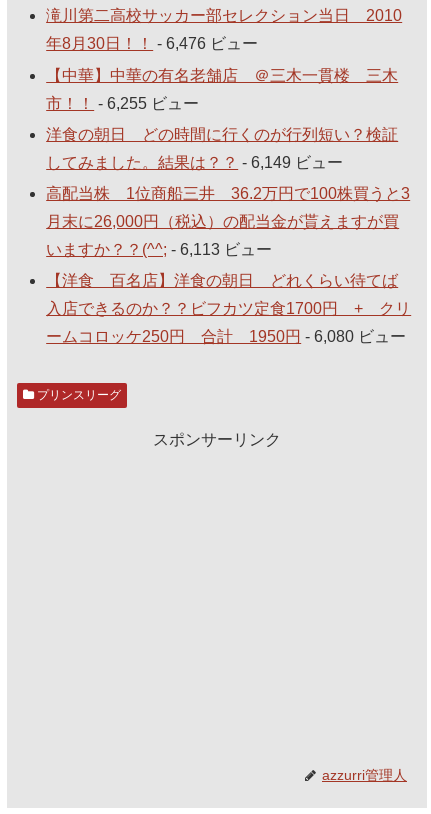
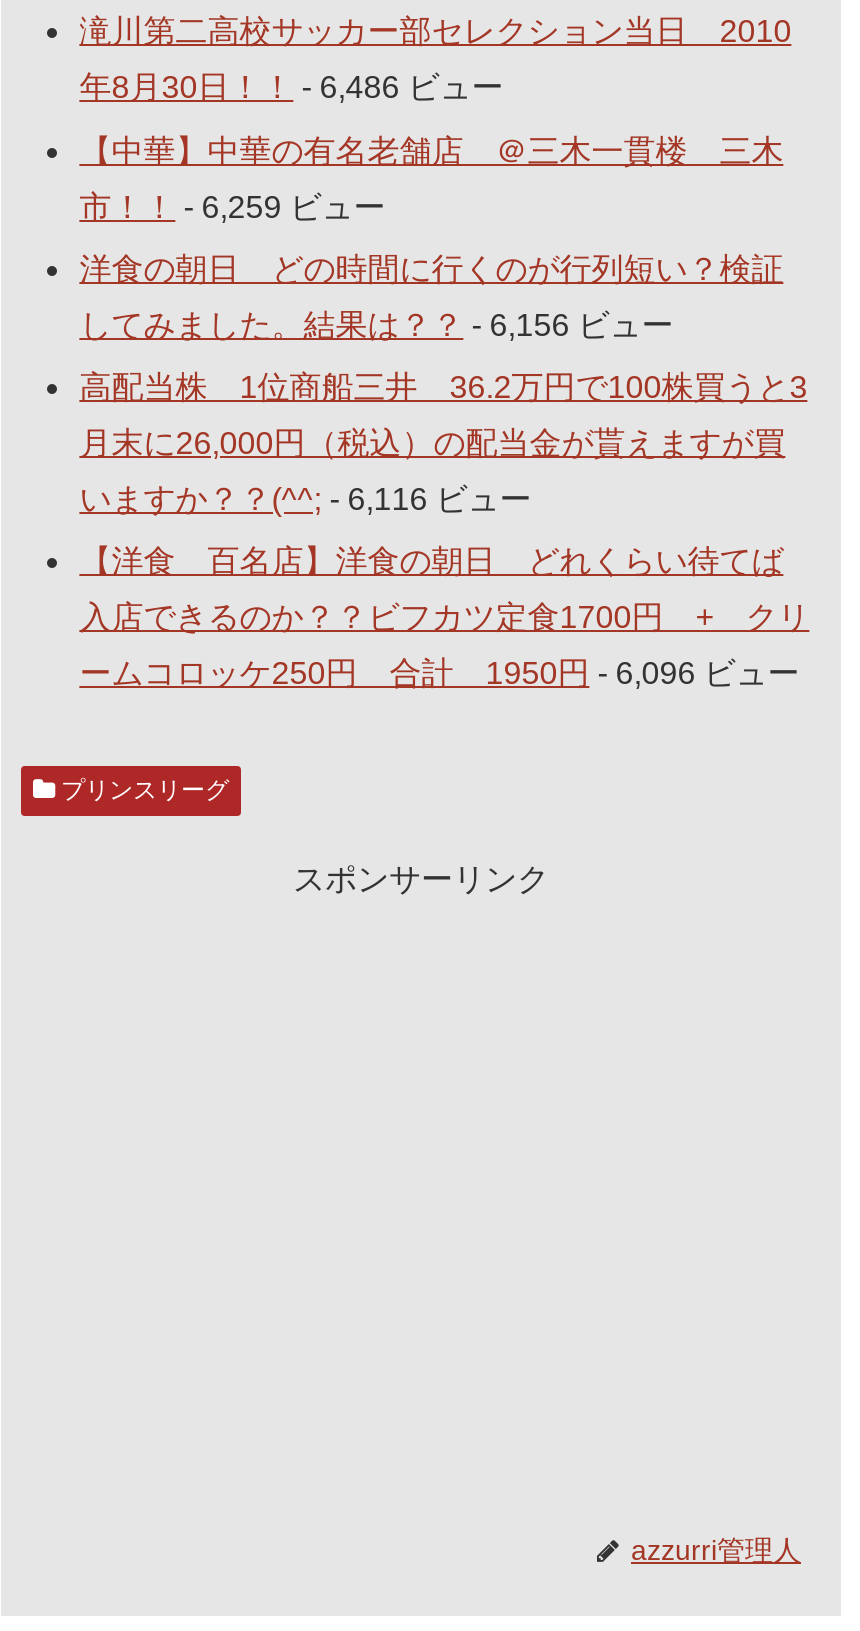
[46,35,258,52] 年8月30日！！- 6,476 ビュー -> [79,71,503,105] 年8月30日！！- 6,486 ビュー
[46,95,199,112] 市！！- 6,255 ビュー -> [79,189,385,223] 市！！- 6,259 ビュー
[46,154,343,171] してみました。結果は？？- 6,149 ビュー -> [79,308,673,342] してみました。結果は？？- 6,156 ビュー
[46,241,272,258] いますか？？(^^; - 6,113 ビュー -> [79,482,531,516] いますか？？(^^; - 6,116 ビュー
[46,328,406,345] ームコロッケ250円 合計 1950円- 6,080 ビュー -> [79,656,799,690] ームコロッケ250円 合計 1950円- 6,096 ビュー

